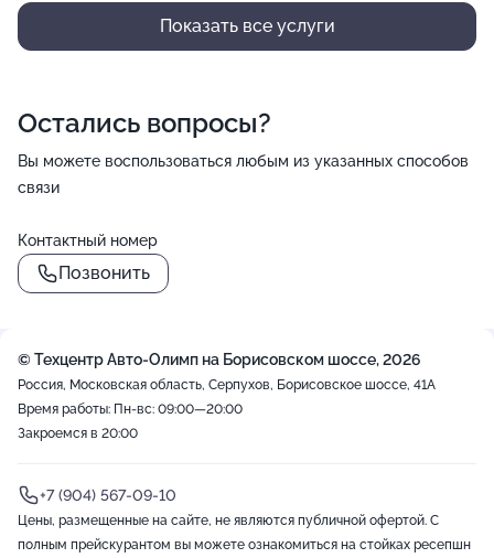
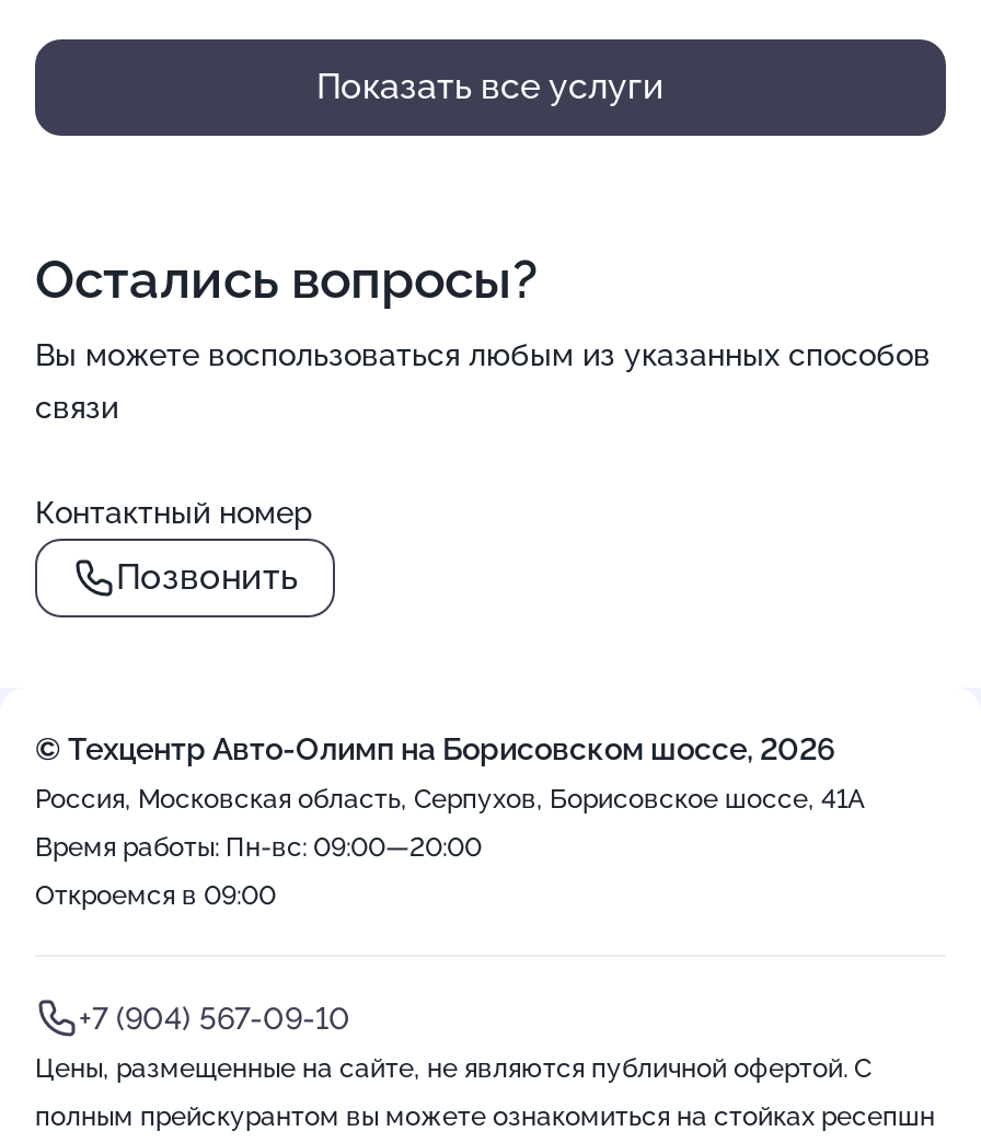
[18,426,138,441] Закроемся в 20:00 -> [35,880,276,911] Откроемся в 09:00

